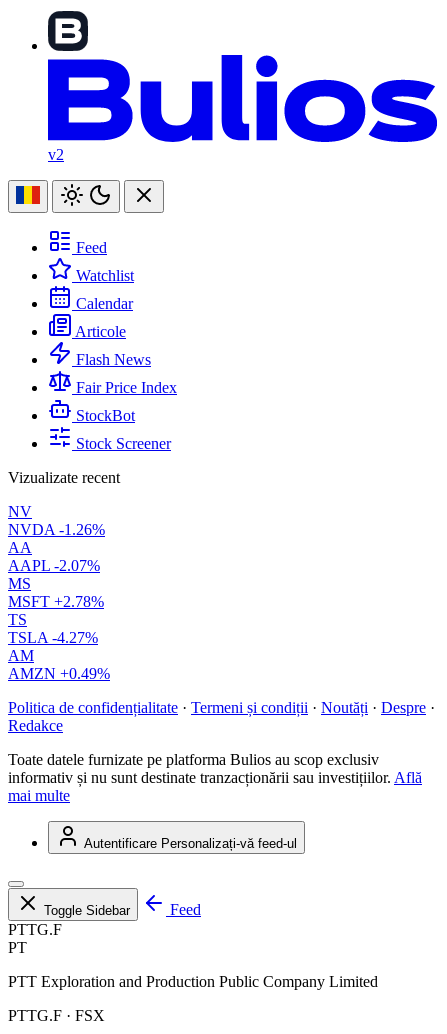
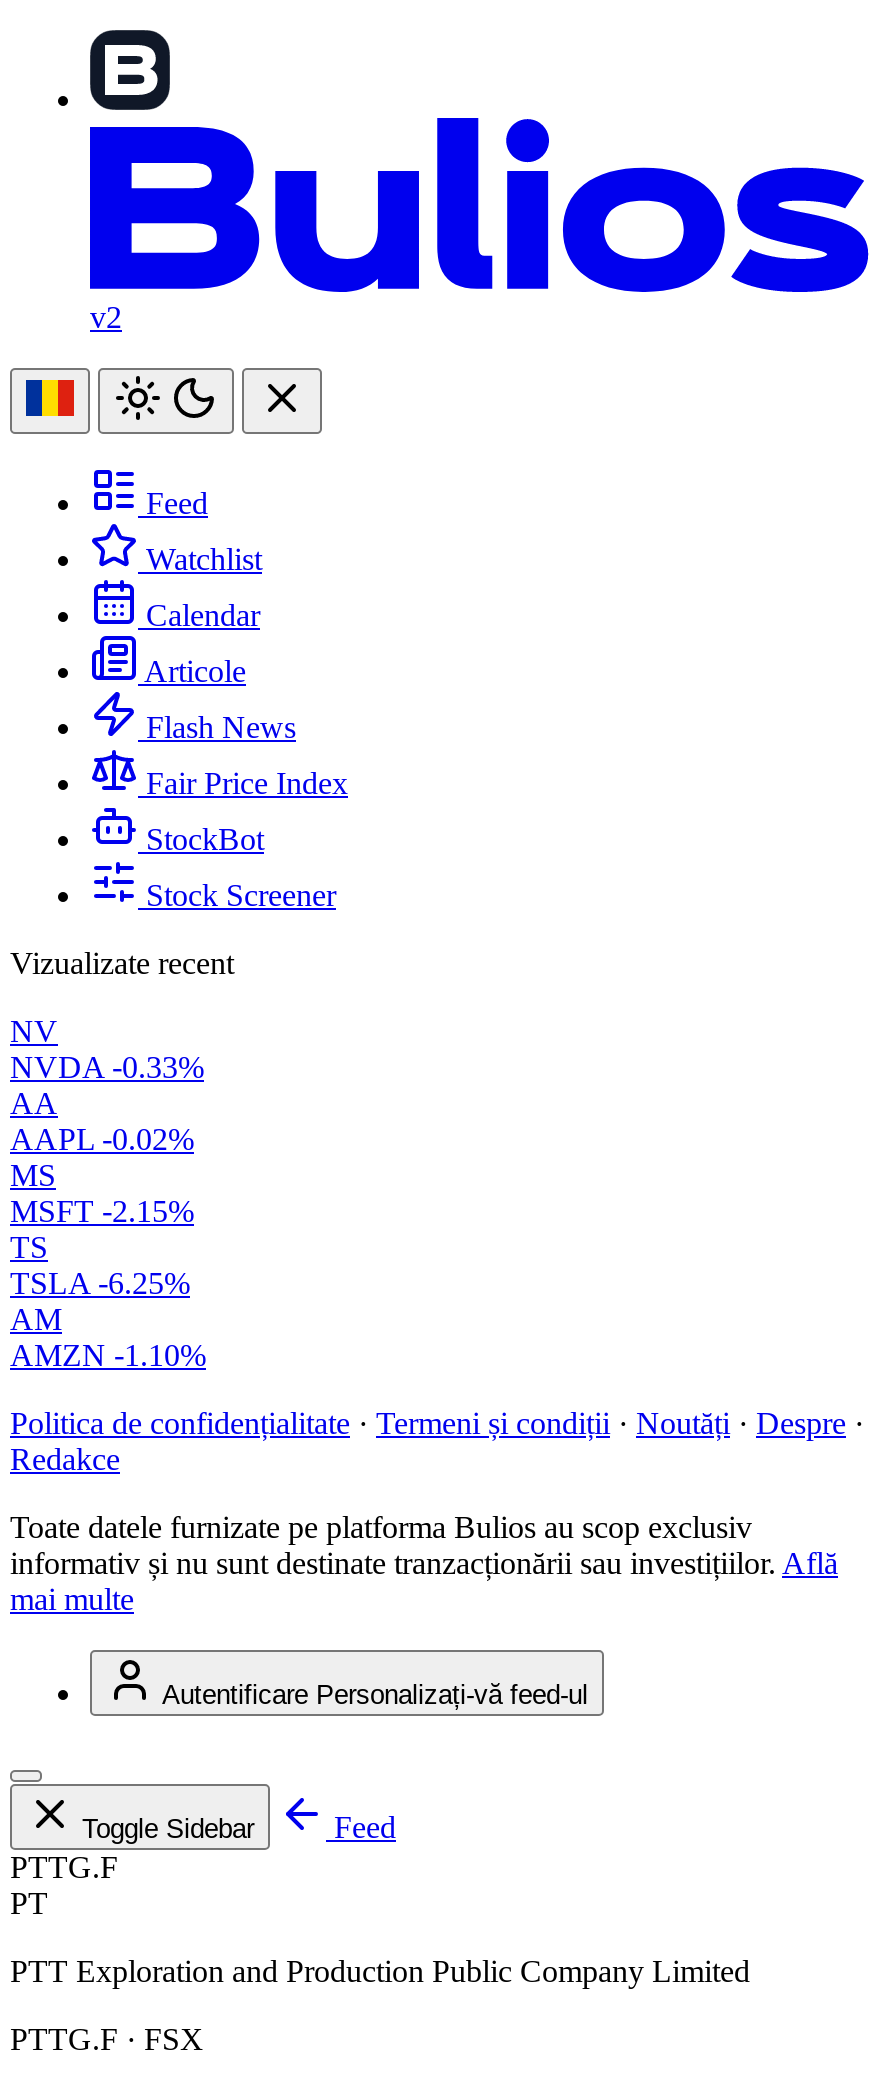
[8,521,105,538] NVDA -1.26% -> [10,1050,204,1084] NVDA -0.33%
[8,557,100,574] AAPL -2.07% -> [10,1122,194,1156] AAPL -0.02%
[8,593,104,610] MSFT +2.78% -> [10,1194,194,1228] MSFT -2.15%
[8,629,98,646] TSLA -4.27% -> [10,1266,190,1300] TSLA -6.25%
[8,665,110,682] AMZN +0.49% -> [10,1338,206,1372] AMZN -1.10%

